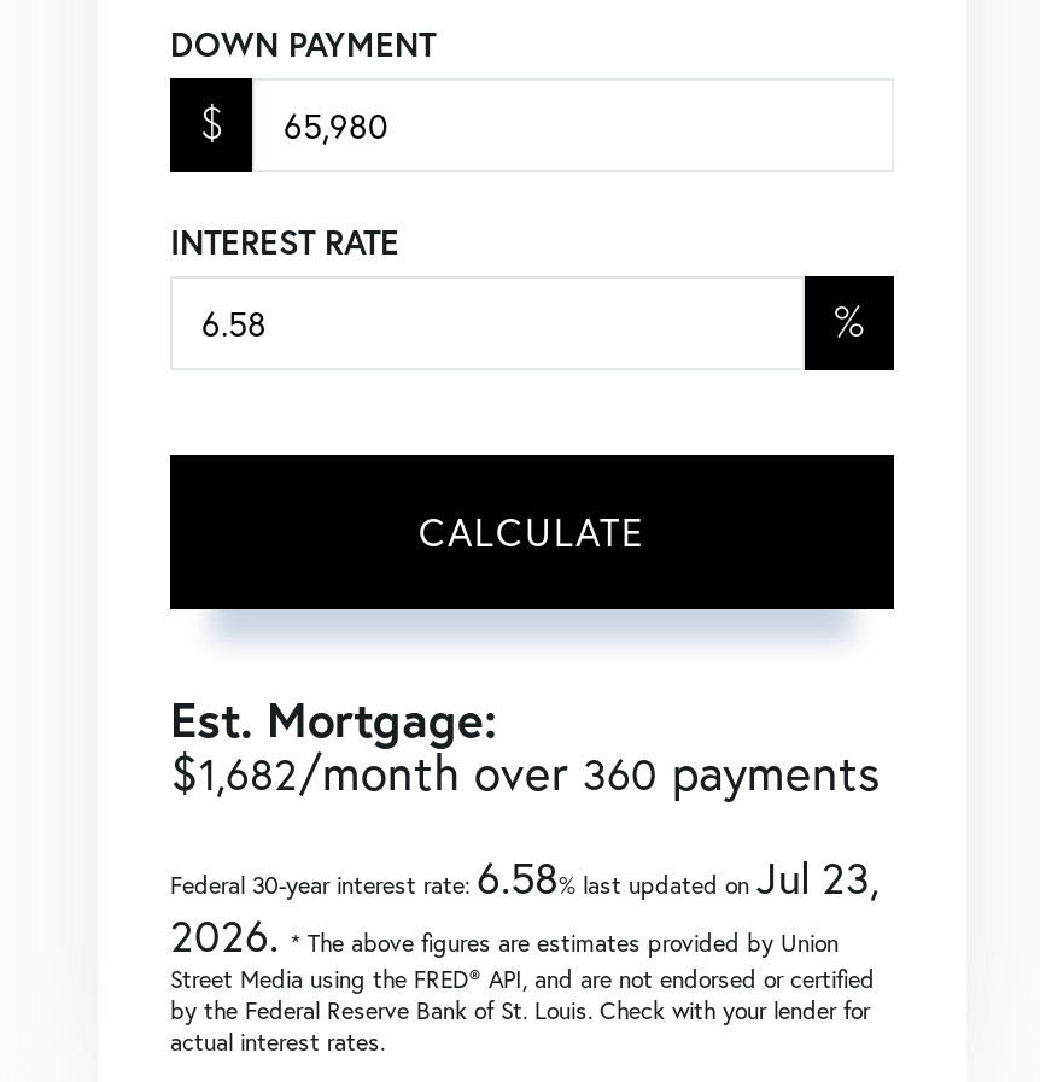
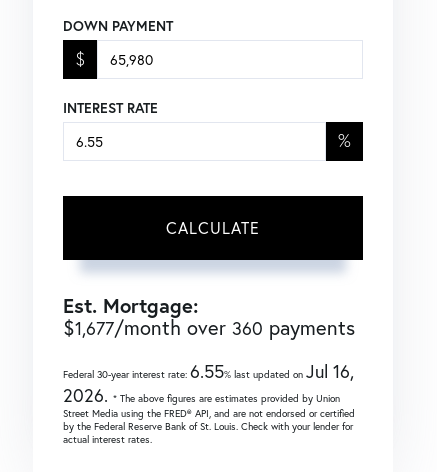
[170,739,880,805] $1,682/month over 360 payments -> [63,314,355,341] $1,677/month over 360 payments
[170,848,880,906] Federal 30-year interest rate:6.58% last updated onJul 23, -> [63,359,354,383] Federal 30-year interest rate:6.55% last updated onJul 16,

